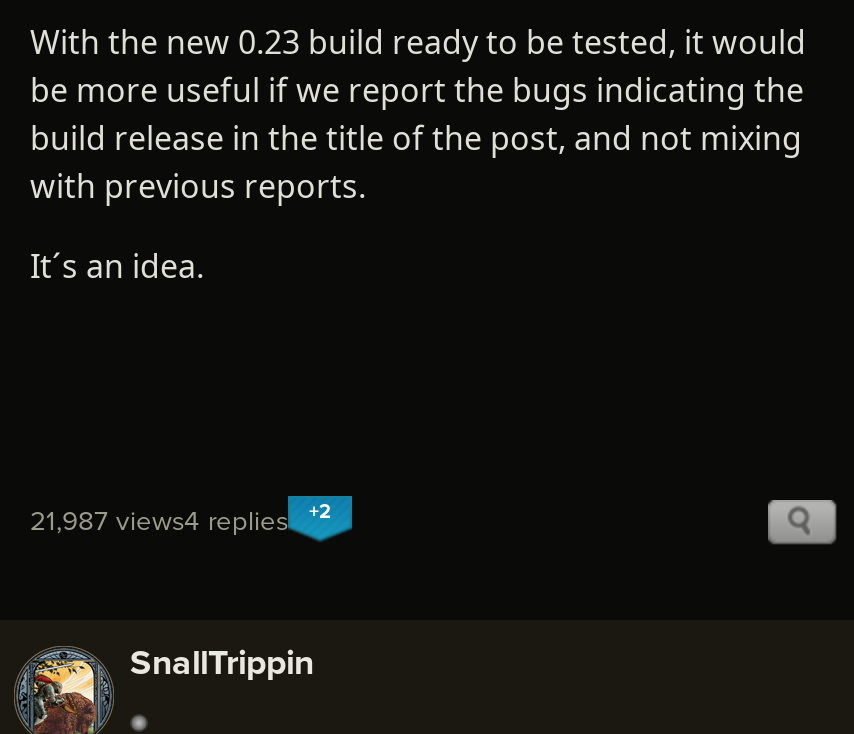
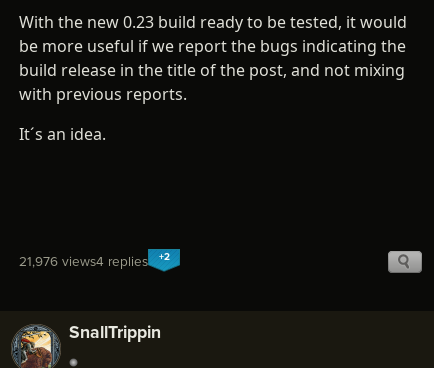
[30,500,288,538] 21,987 views4 replies -> [19,251,148,270] 21,976 views4 replies

